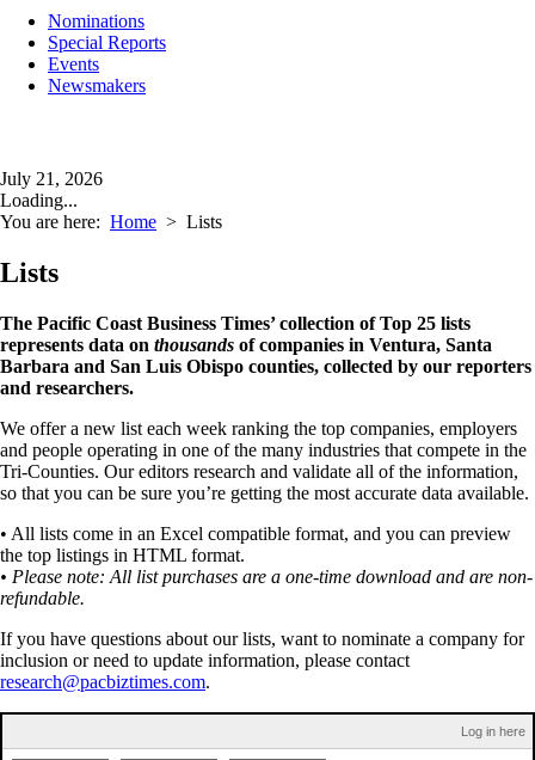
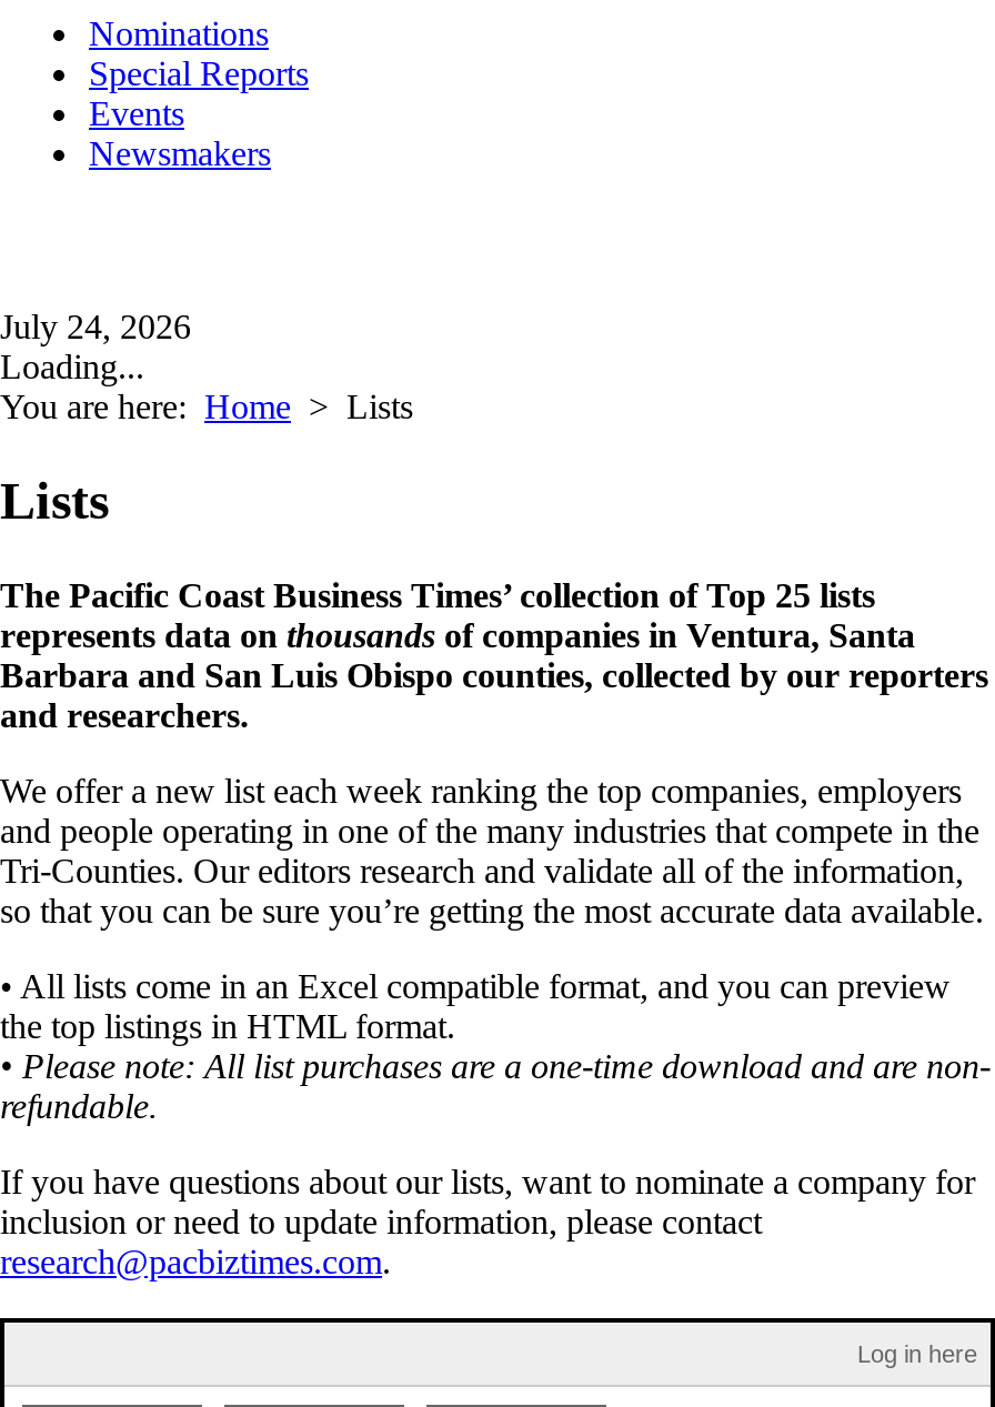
[0,168,103,189] July 21, 2026 -> [0,308,191,345] July 24, 2026

